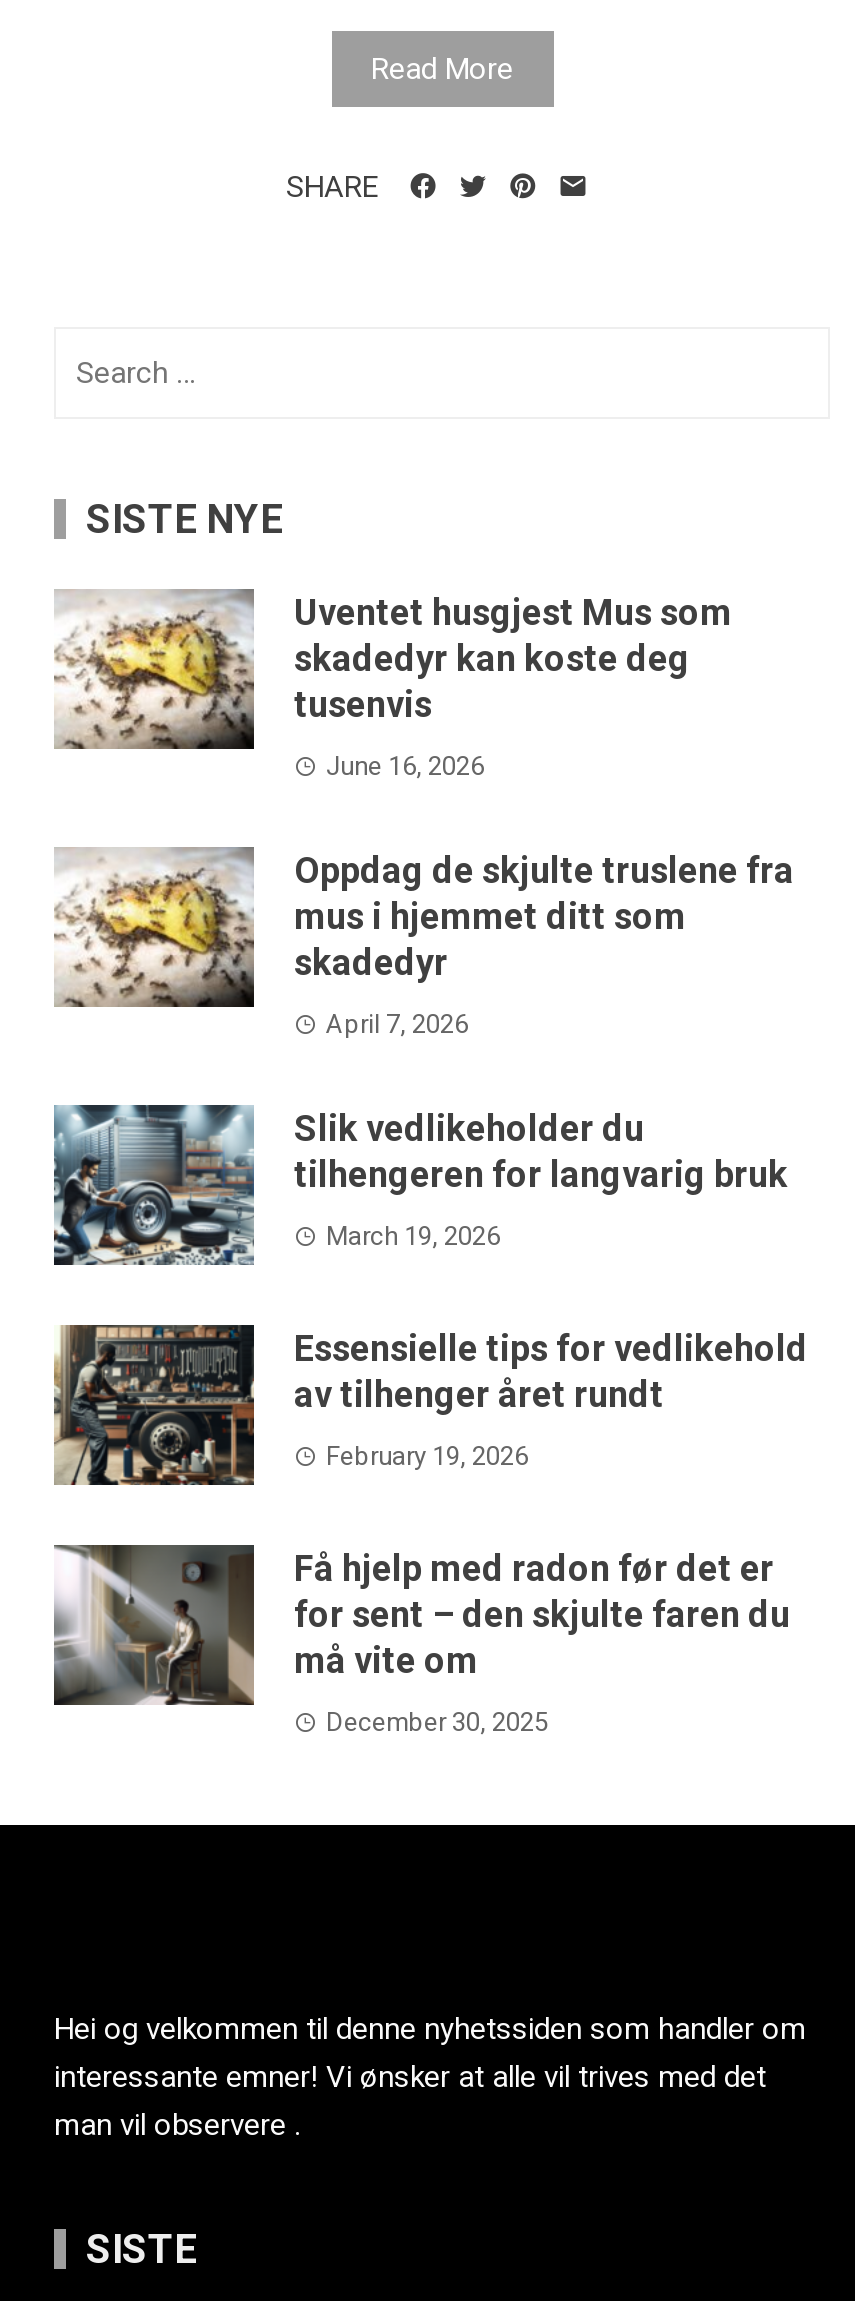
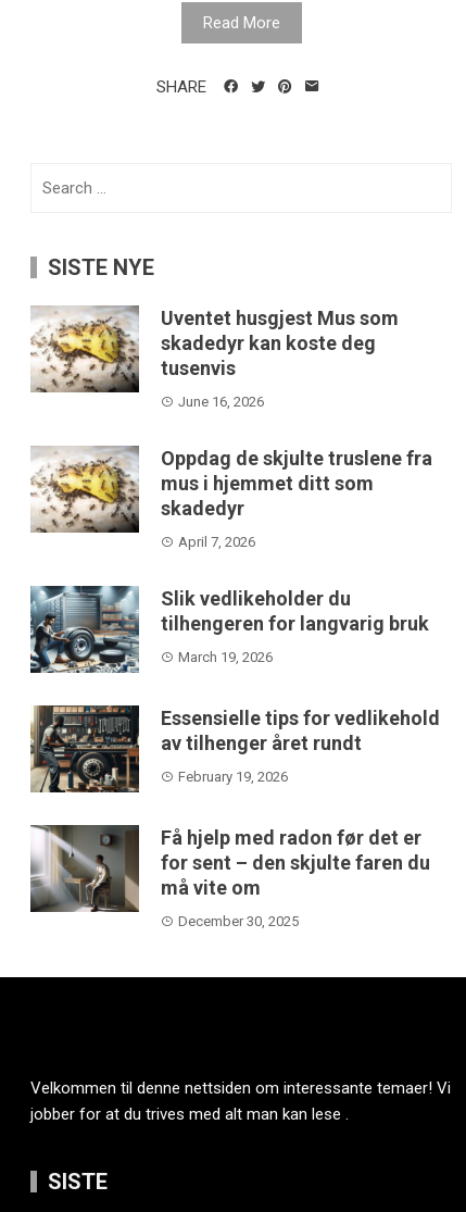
[54,2011,806,2143] Hei og velkommen til denne nyhetssiden som handler om | interessante emner! Vi ønsker at alle vil trives med det | man vil observere . -> [30,1079,451,1124] Velkommen til denne nettsiden om interessante temaer! Vi | jobber for at du trives med alt man kan lese .

